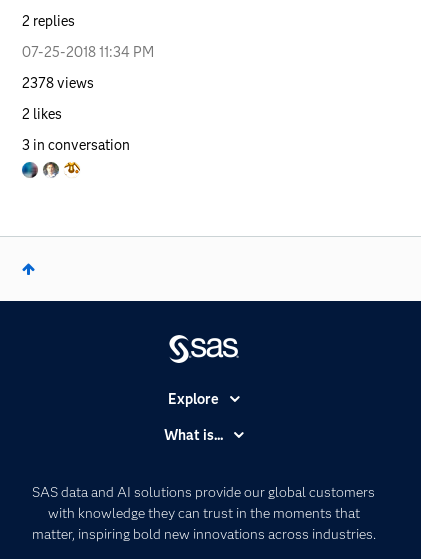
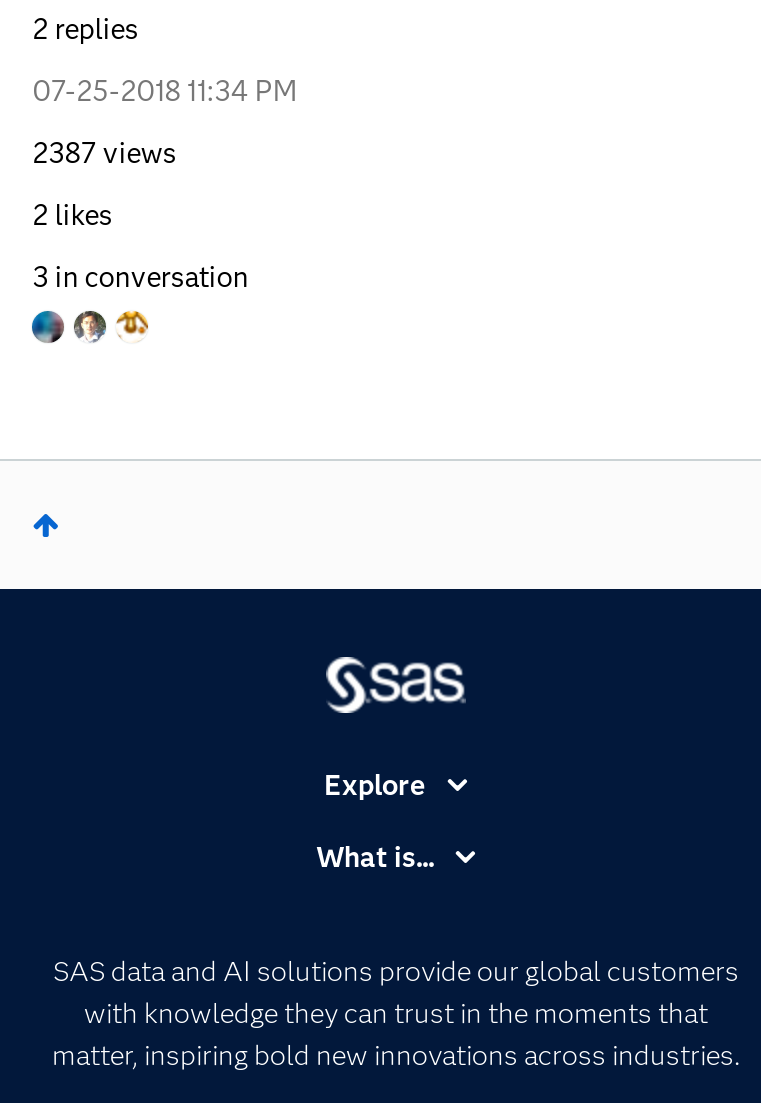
[22,74,94,92] 2378 views -> [33,134,177,170] 2387 views

